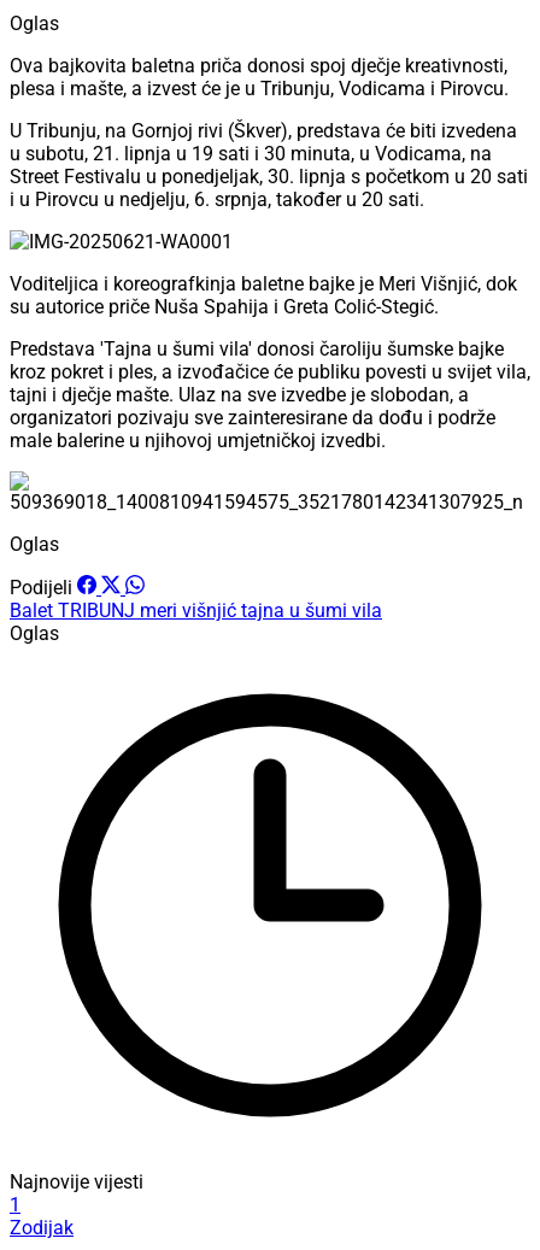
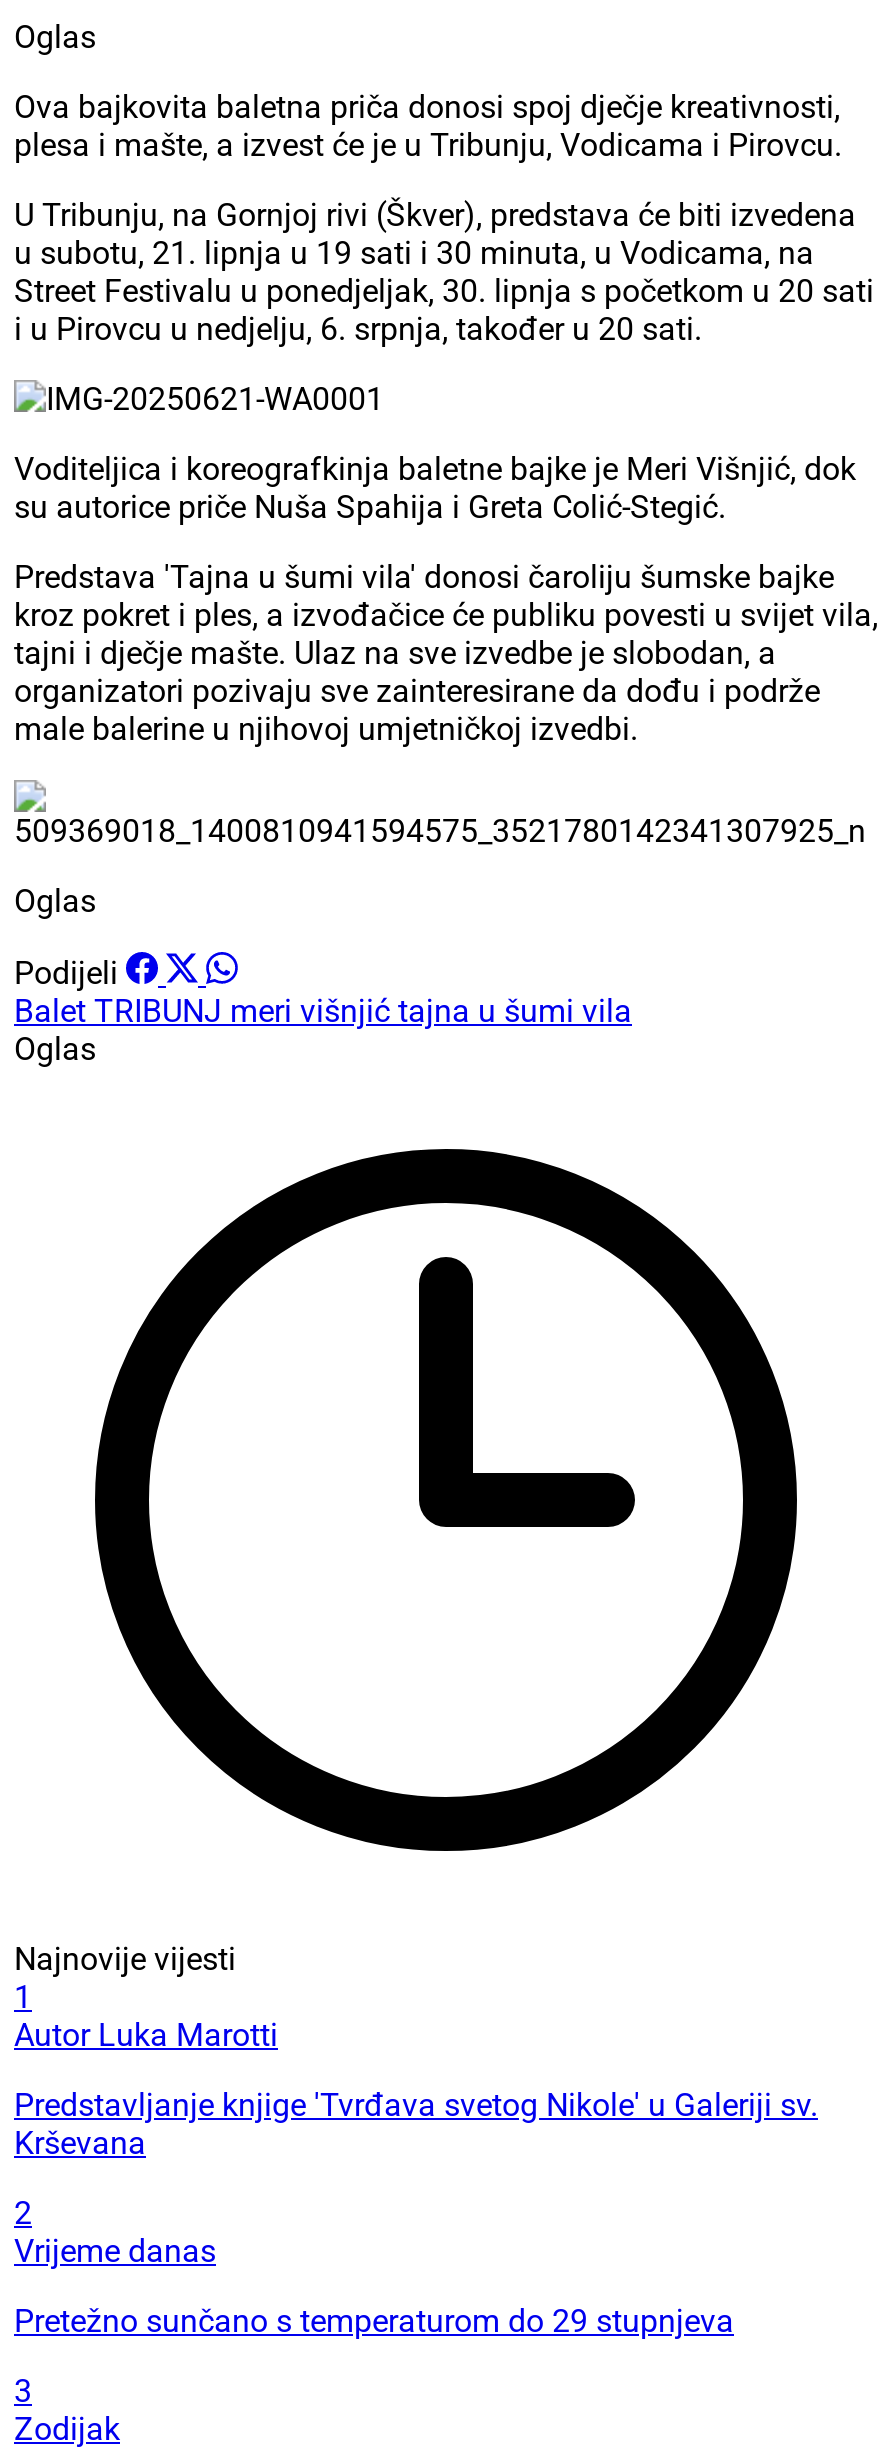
none -> [14,2017,818,2411] Autor Luka Marotti | Predstavljanje knjige 'Tvrđava svetog Nikole' u Galeriji sv. | Krševana | 2 | Vrijeme danas | Pretežno sunčano s temperaturom do 29 stupnjeva | 3

